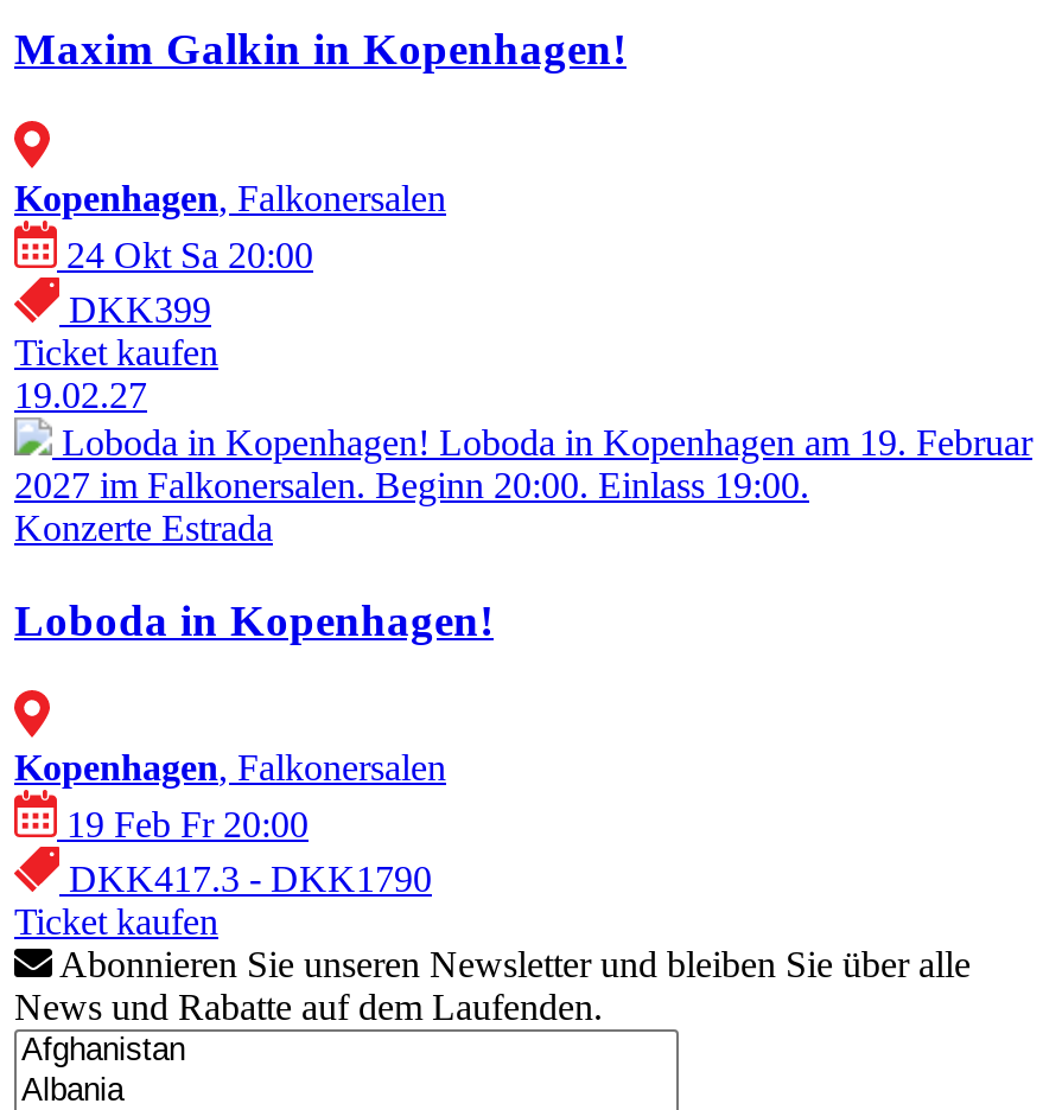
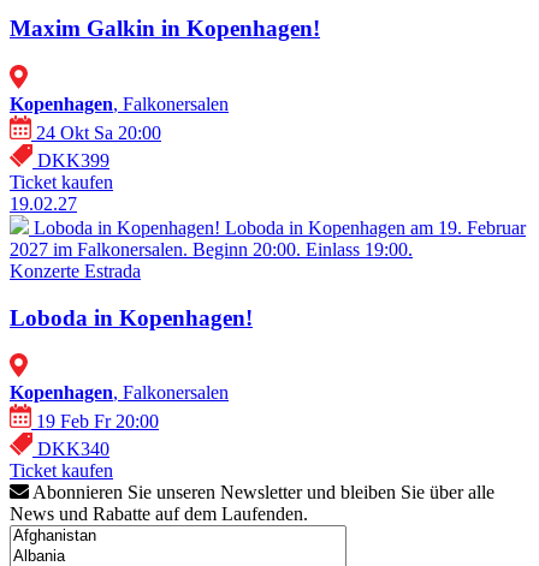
[59,859,432,900] DKK417.3 - DKK1790 -> [32,439,109,459] DKK340

